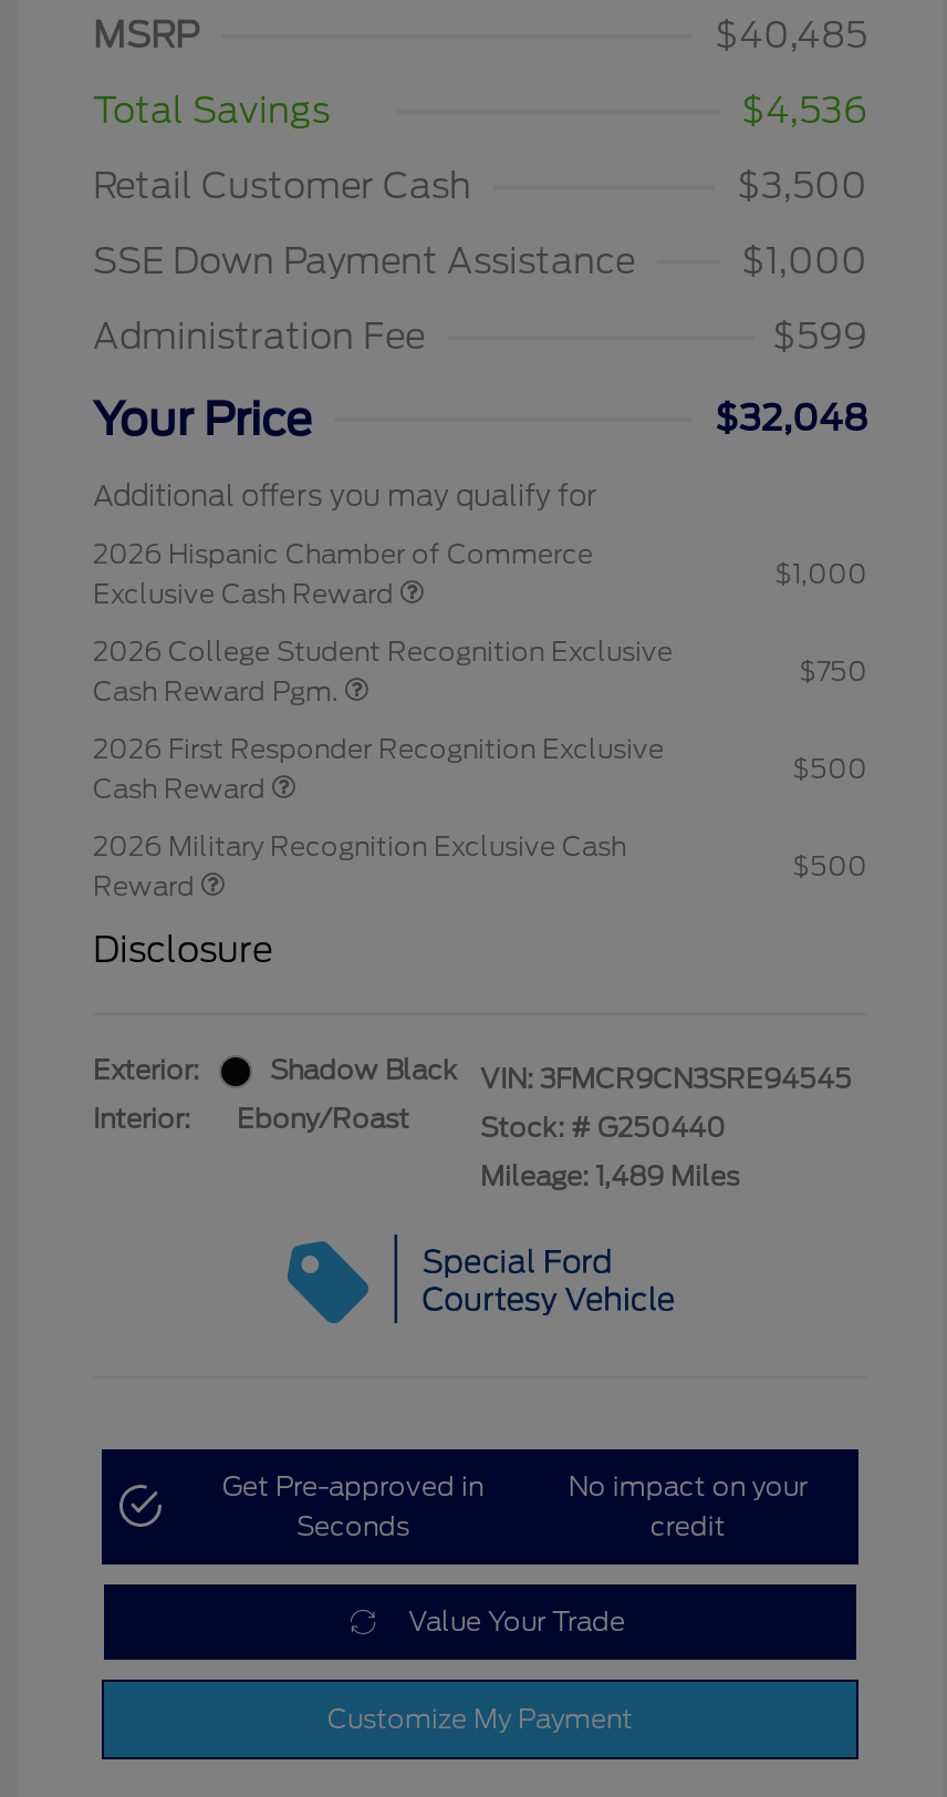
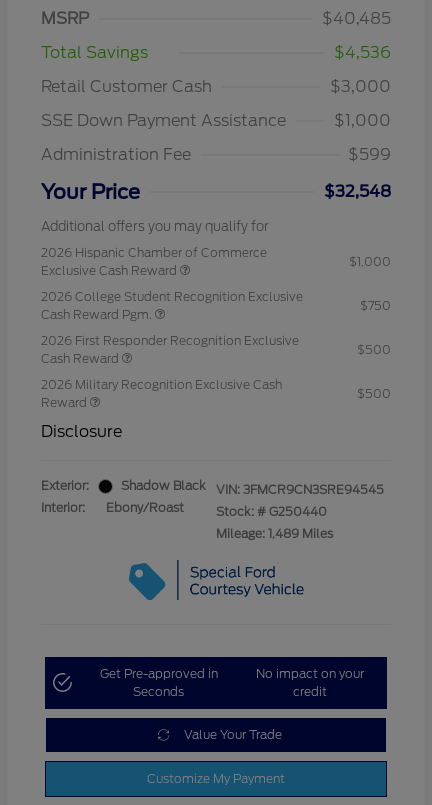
[737,165,867,207] $3,500 -> [330,77,391,96] $3,000
[715,398,867,440] $32,048 -> [324,182,391,201] $32,548

